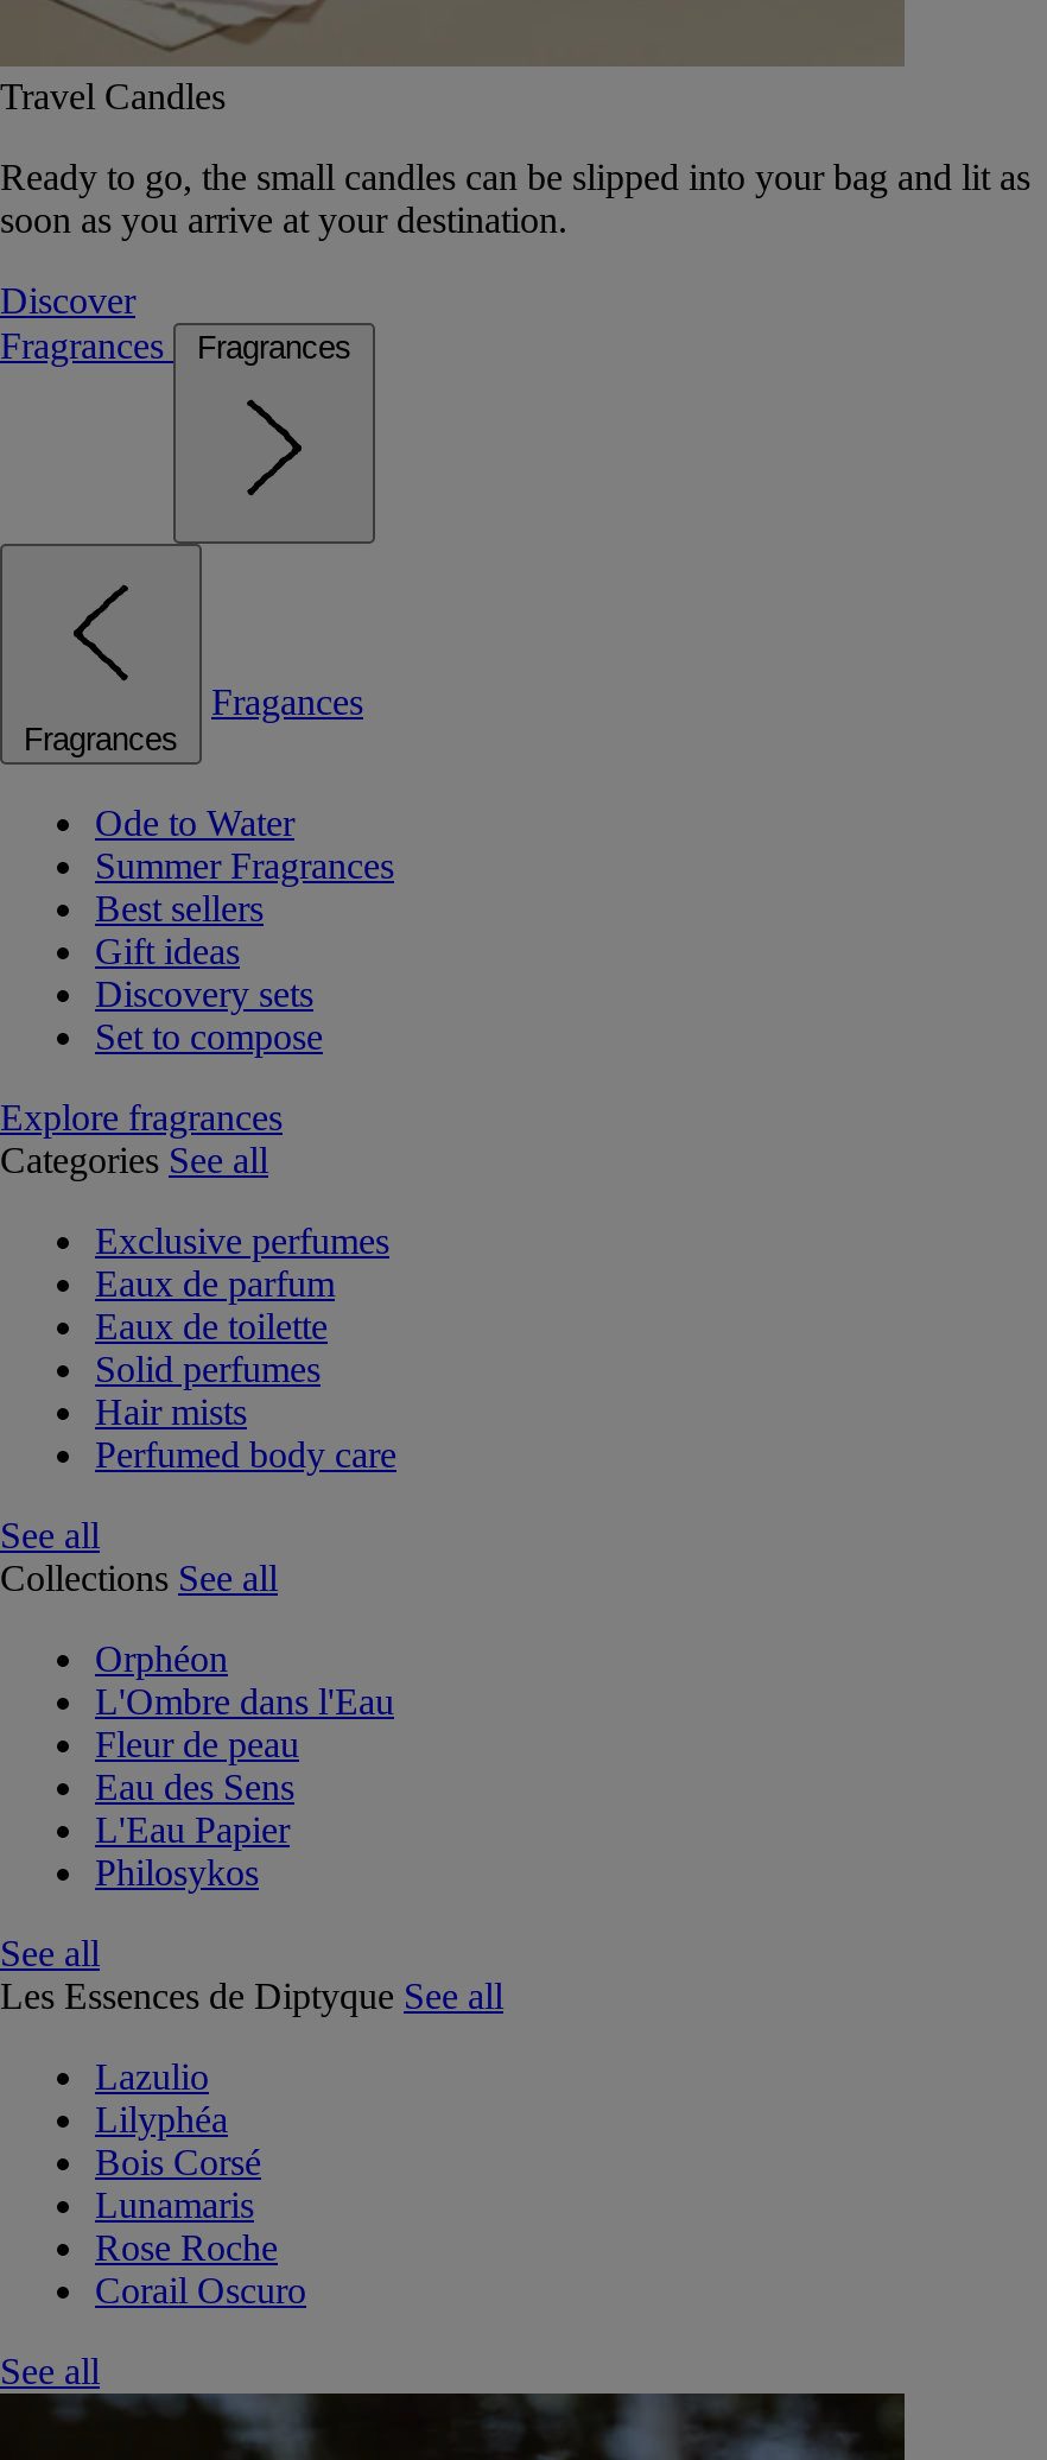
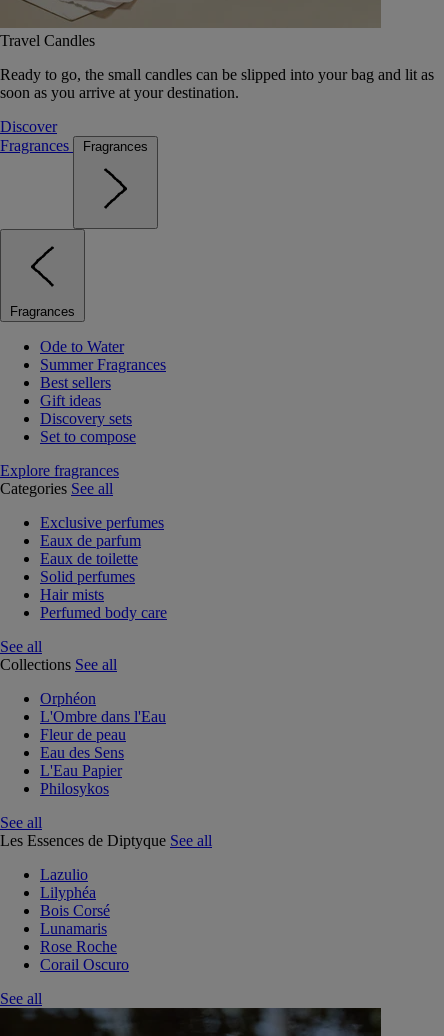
[211,681,363,722] Fragances -> none

